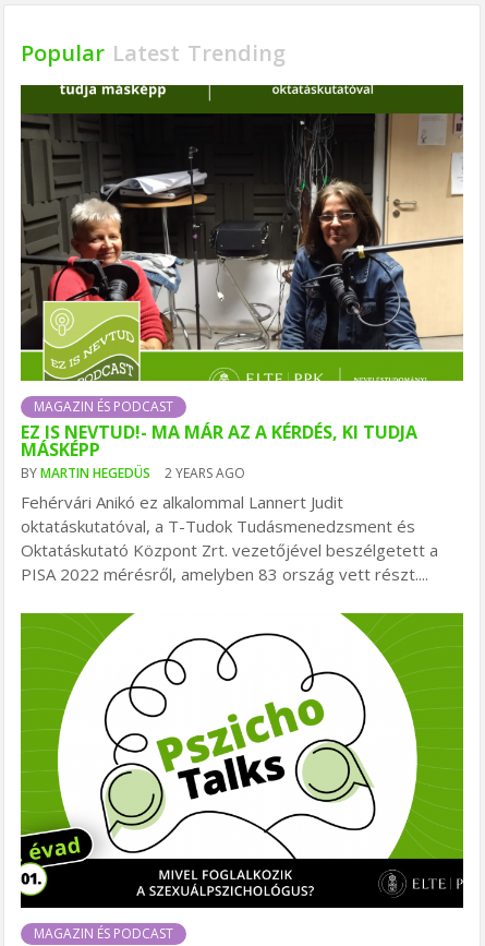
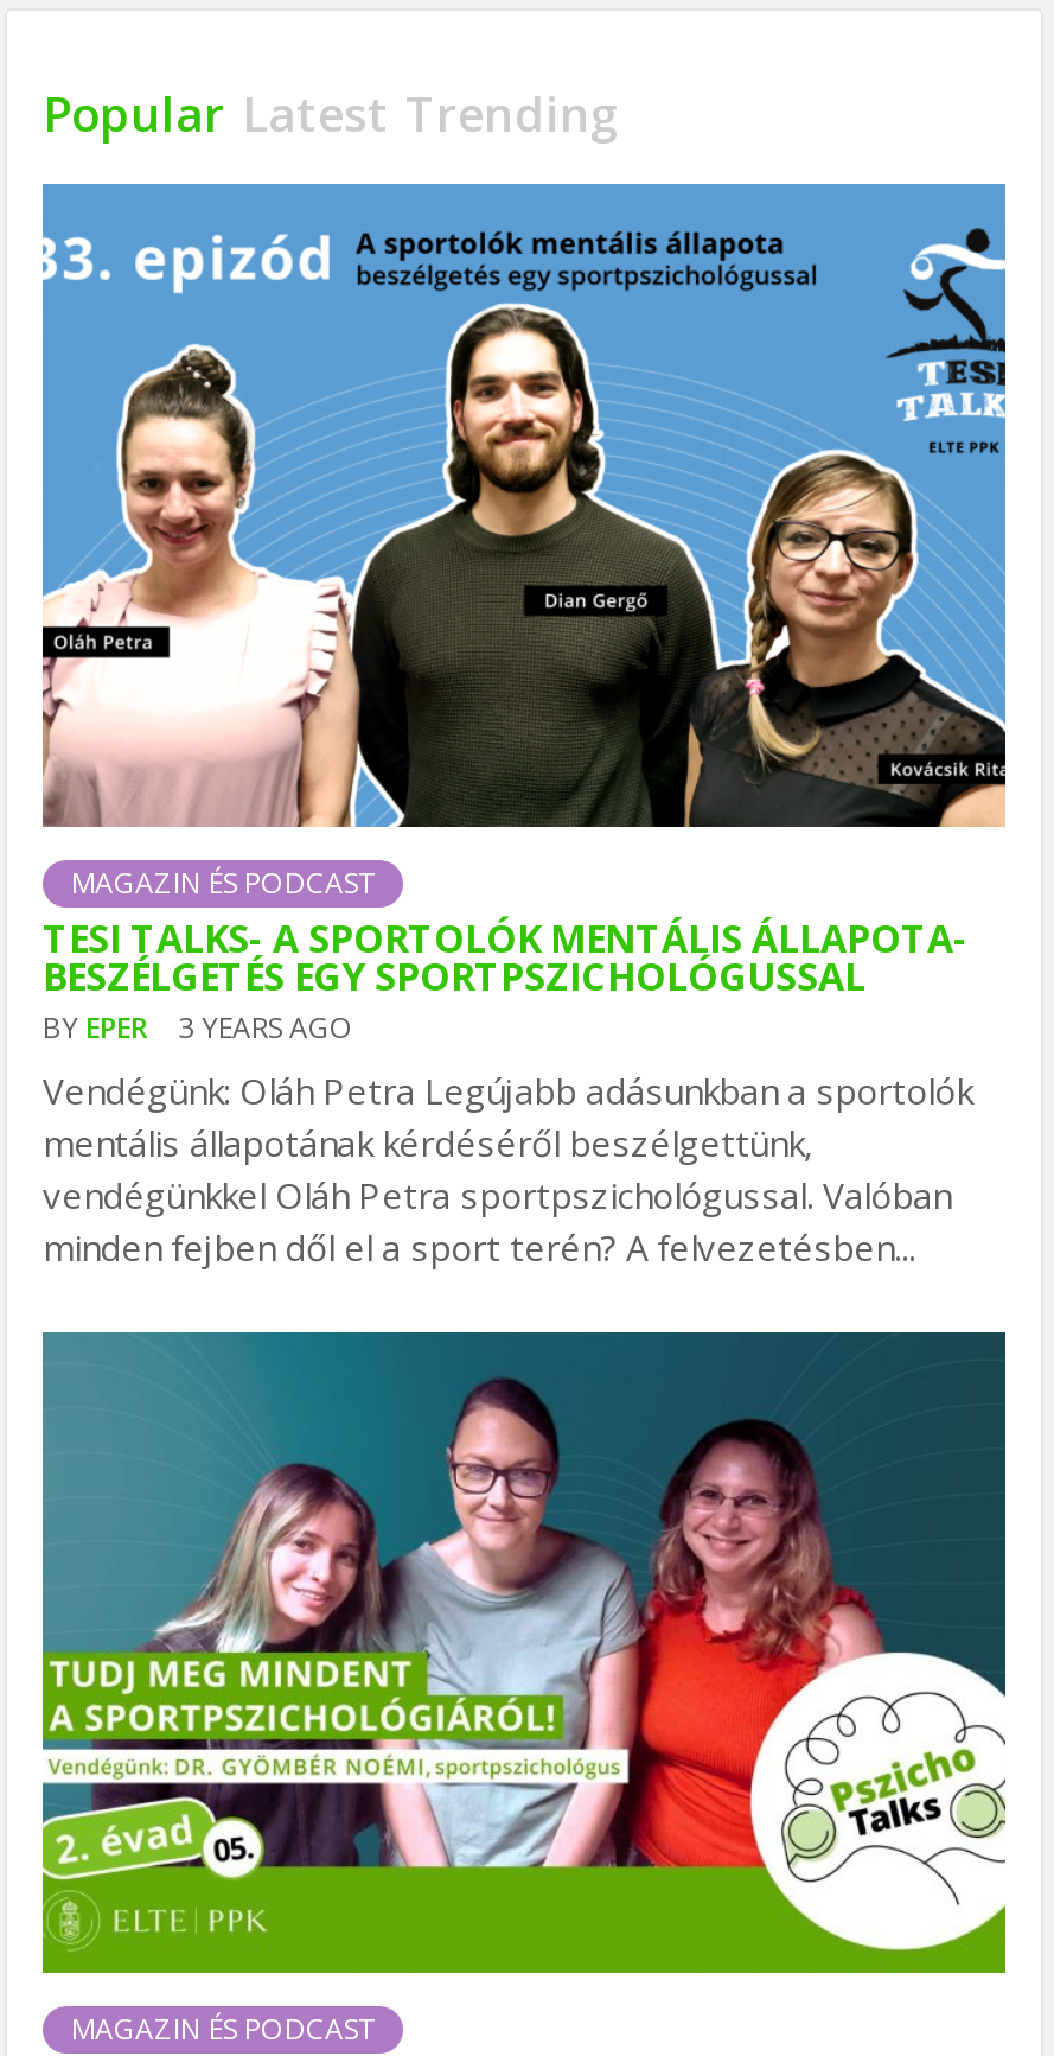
[20,84,464,585] [image] | EZ IS NEVTUD!- MA MÁR AZ A KÉRDÉS, KI TUDJA | MÁSKÉPP | BY MARTIN HEGEDÜS 2 YEARS AGO | Fehérvári Anikó ez alkalommal Lannert Judit | oktatáskutatóval, a T-Tudok Tudásmenedzsment és | Oktatáskutató Központ Zrt. vezetőjével beszélgetett a | PISA 2022 mérésről, amelyben 83 ország vett részt.... -> [40,182,1008,1270] [image] | TESI TALKS- A SPORTOLÓK MENTÁLIS ÁLLAPOTA- | BESZÉLGETÉS EGY SPORTPSZICHOLÓGUSSAL | BY EPER 3 YEARS AGO | Vendégünk: Oláh Petra Legújabb adásunkban a sportolók | mentális állapotának kérdéséről beszélgettünk, | vendégünkkel Oláh Petra sportpszichológussal. Valóban | minden fejben dől el a sport terén? A felvezetésben...
[20,612,464,909] [image] -> [40,1330,1008,1975] [image]

